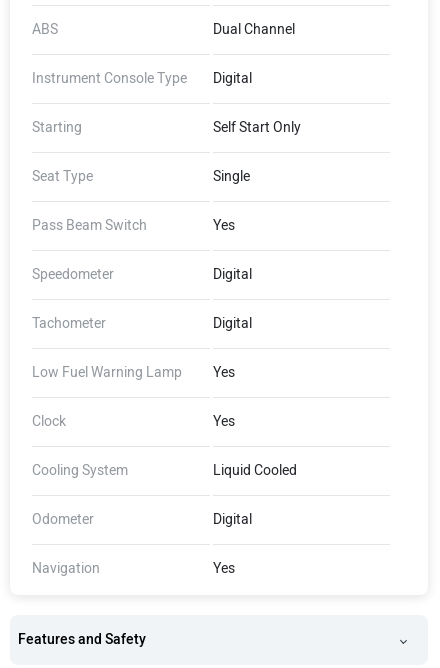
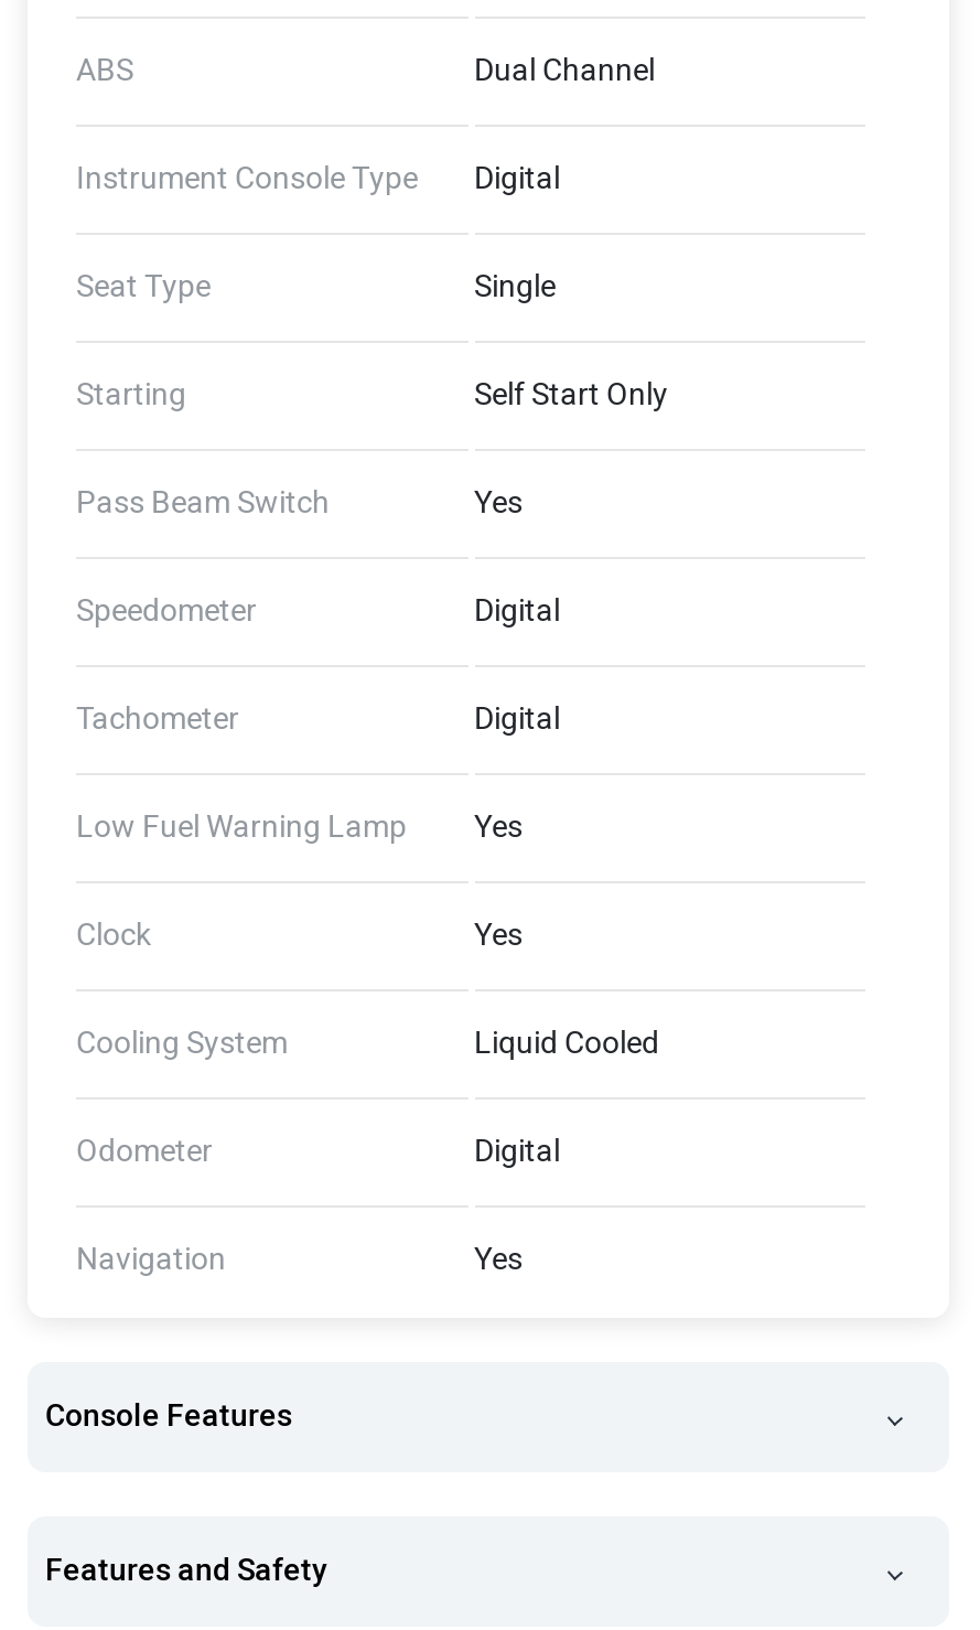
moved [32,168,249,185] -> [76,268,556,305]: Seat Type | Single
none -> [45,1397,292,1435] Console Features

